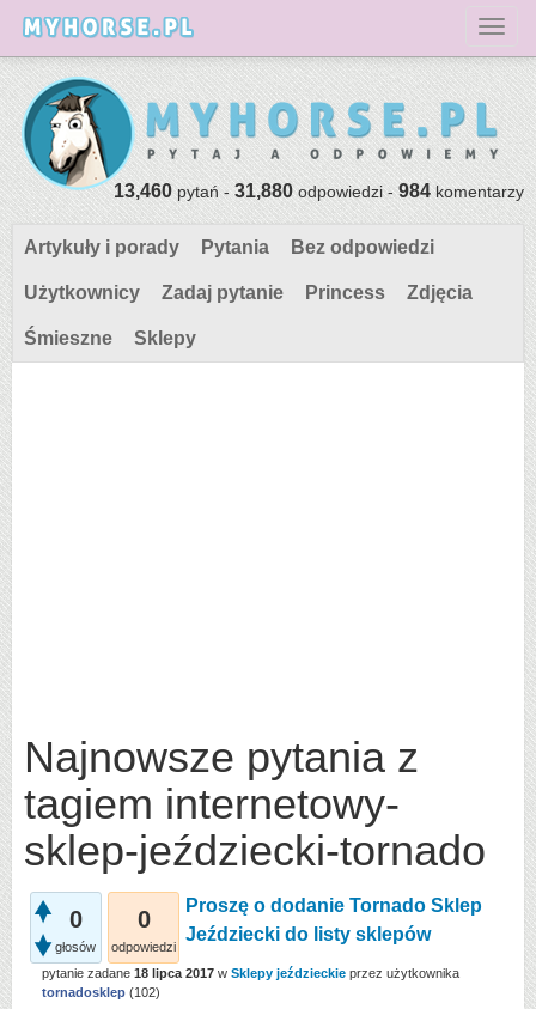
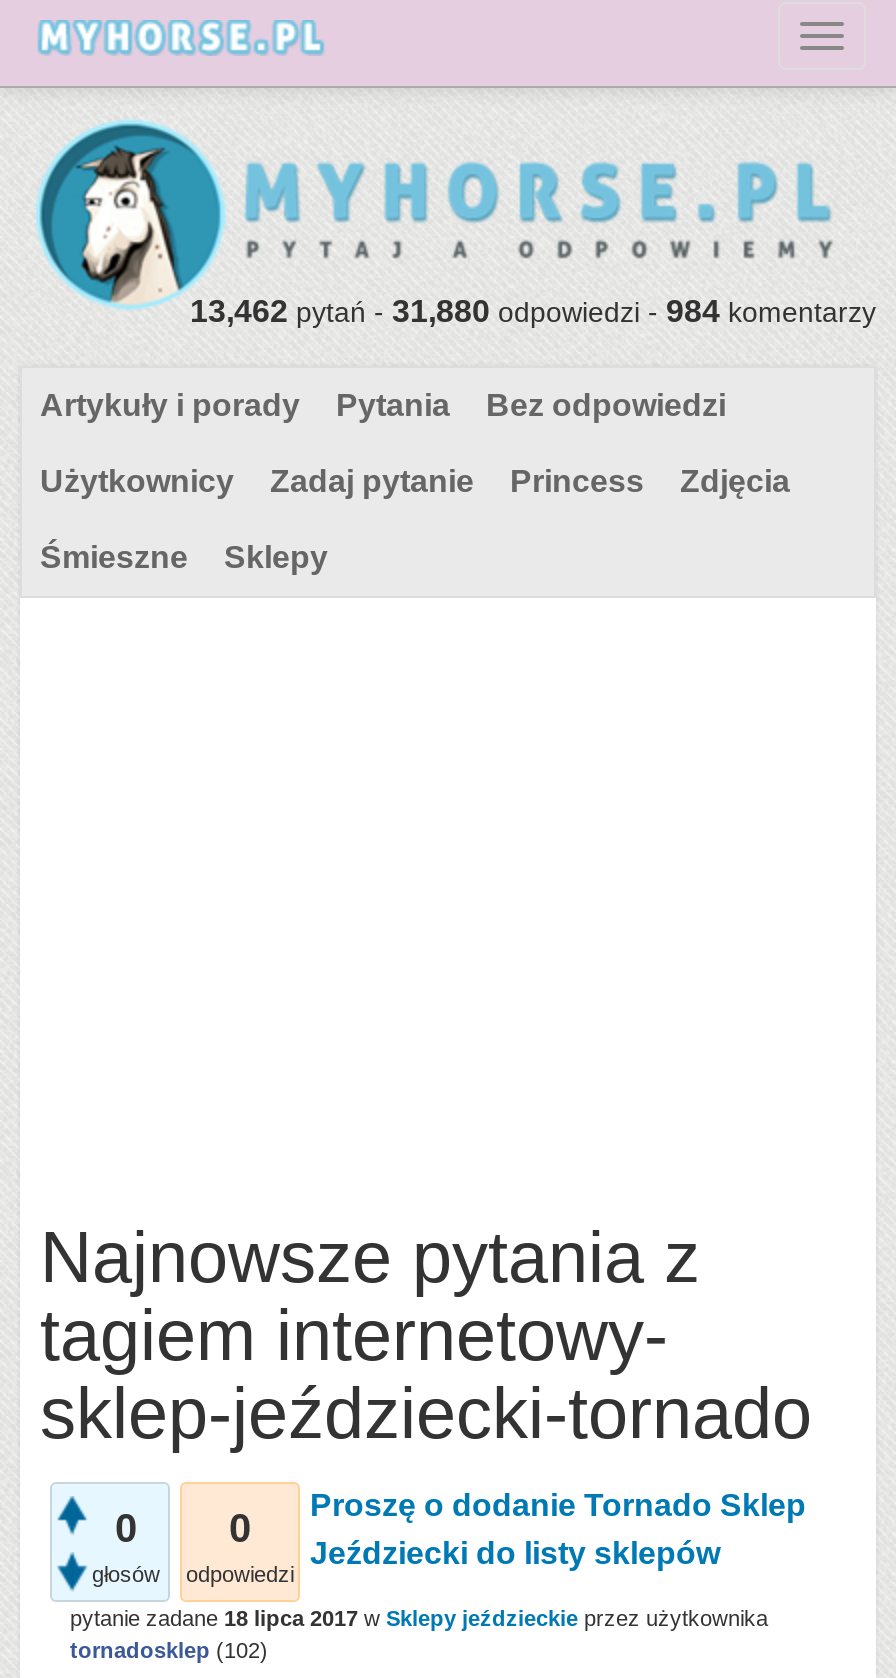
[114,181,524,201] 13,460 pytań - 31,880 odpowiedzi - 984 komentarzy -> [190,294,876,328] 13,462 pytań - 31,880 odpowiedzi - 984 komentarzy

